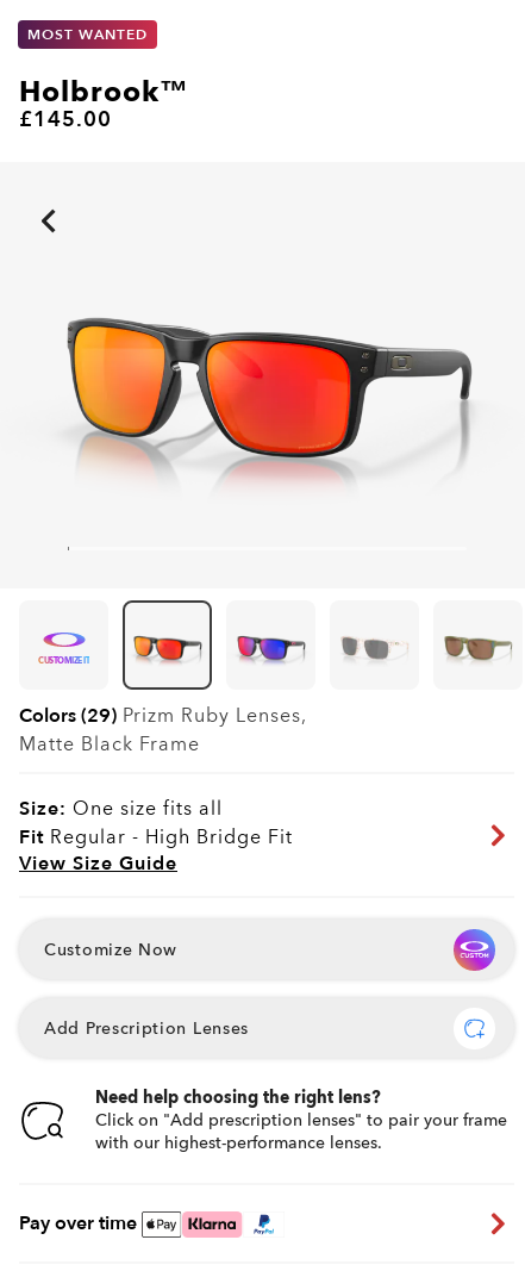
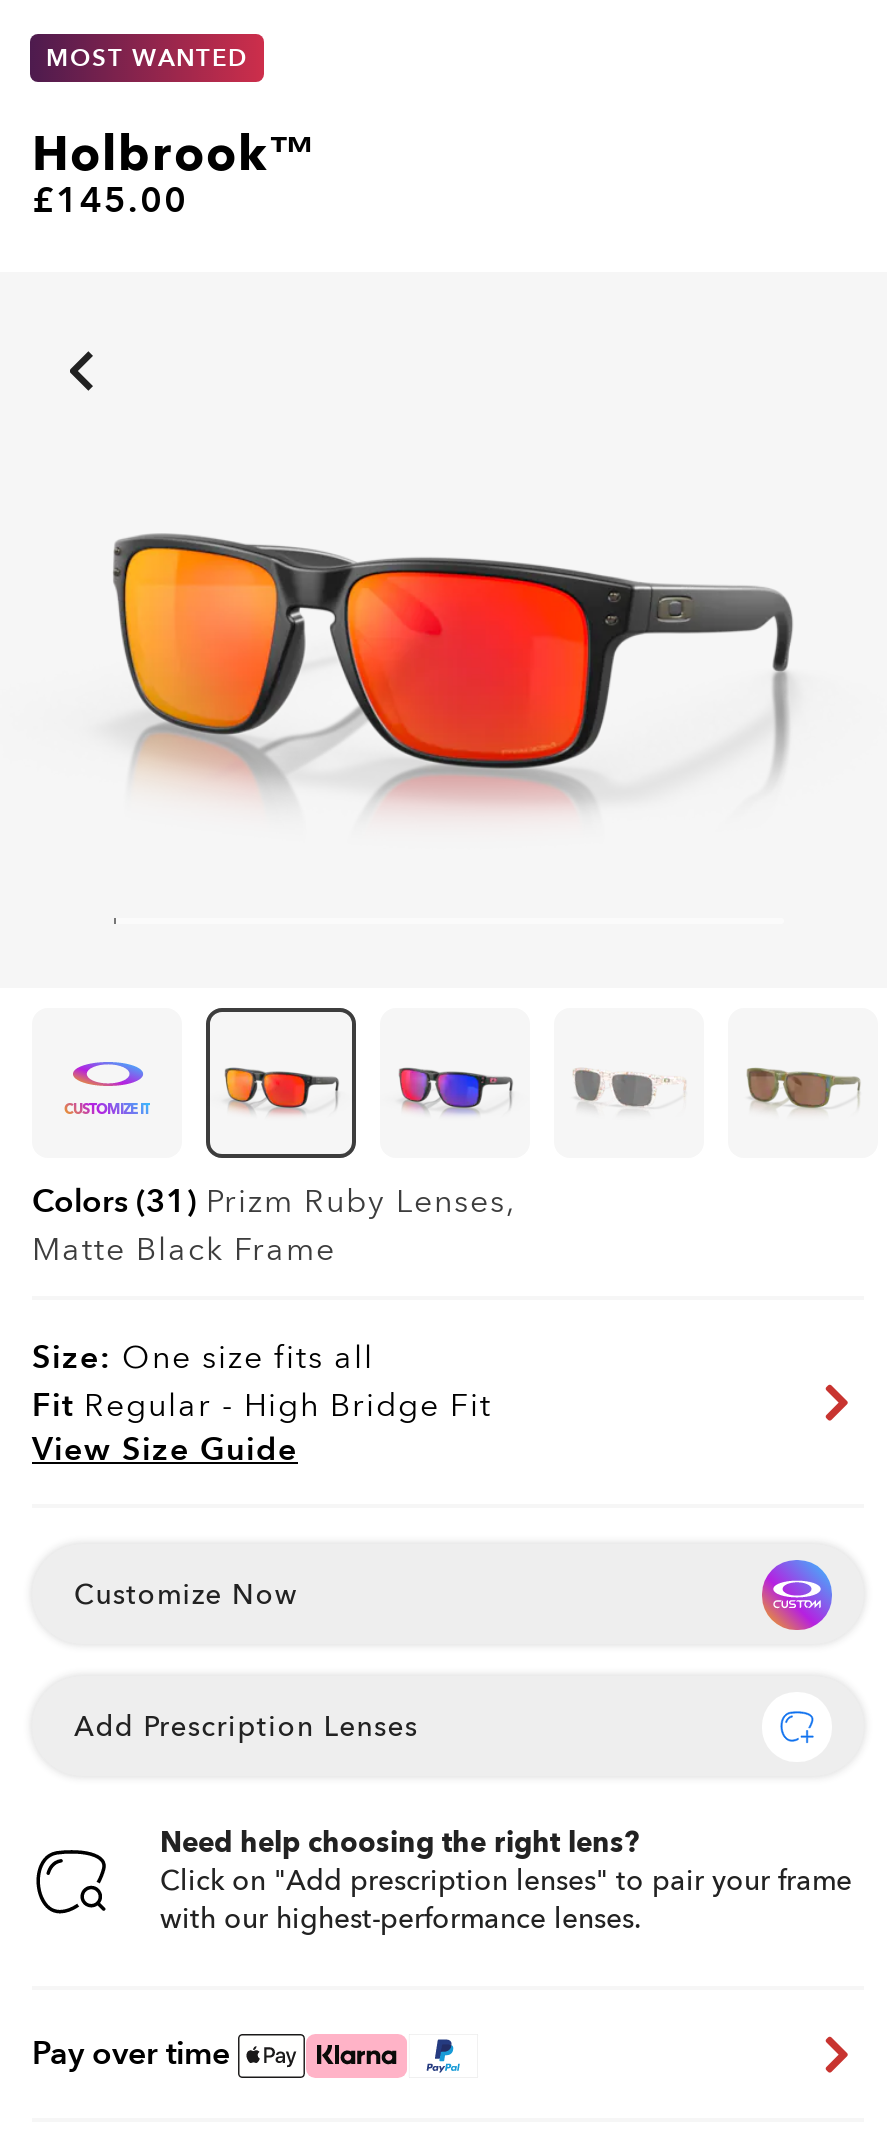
[19,703,313,729] Colors (29) Prizm Ruby Lenses, -> [32,1181,526,1225] Colors (31) Prizm Ruby Lenses,

